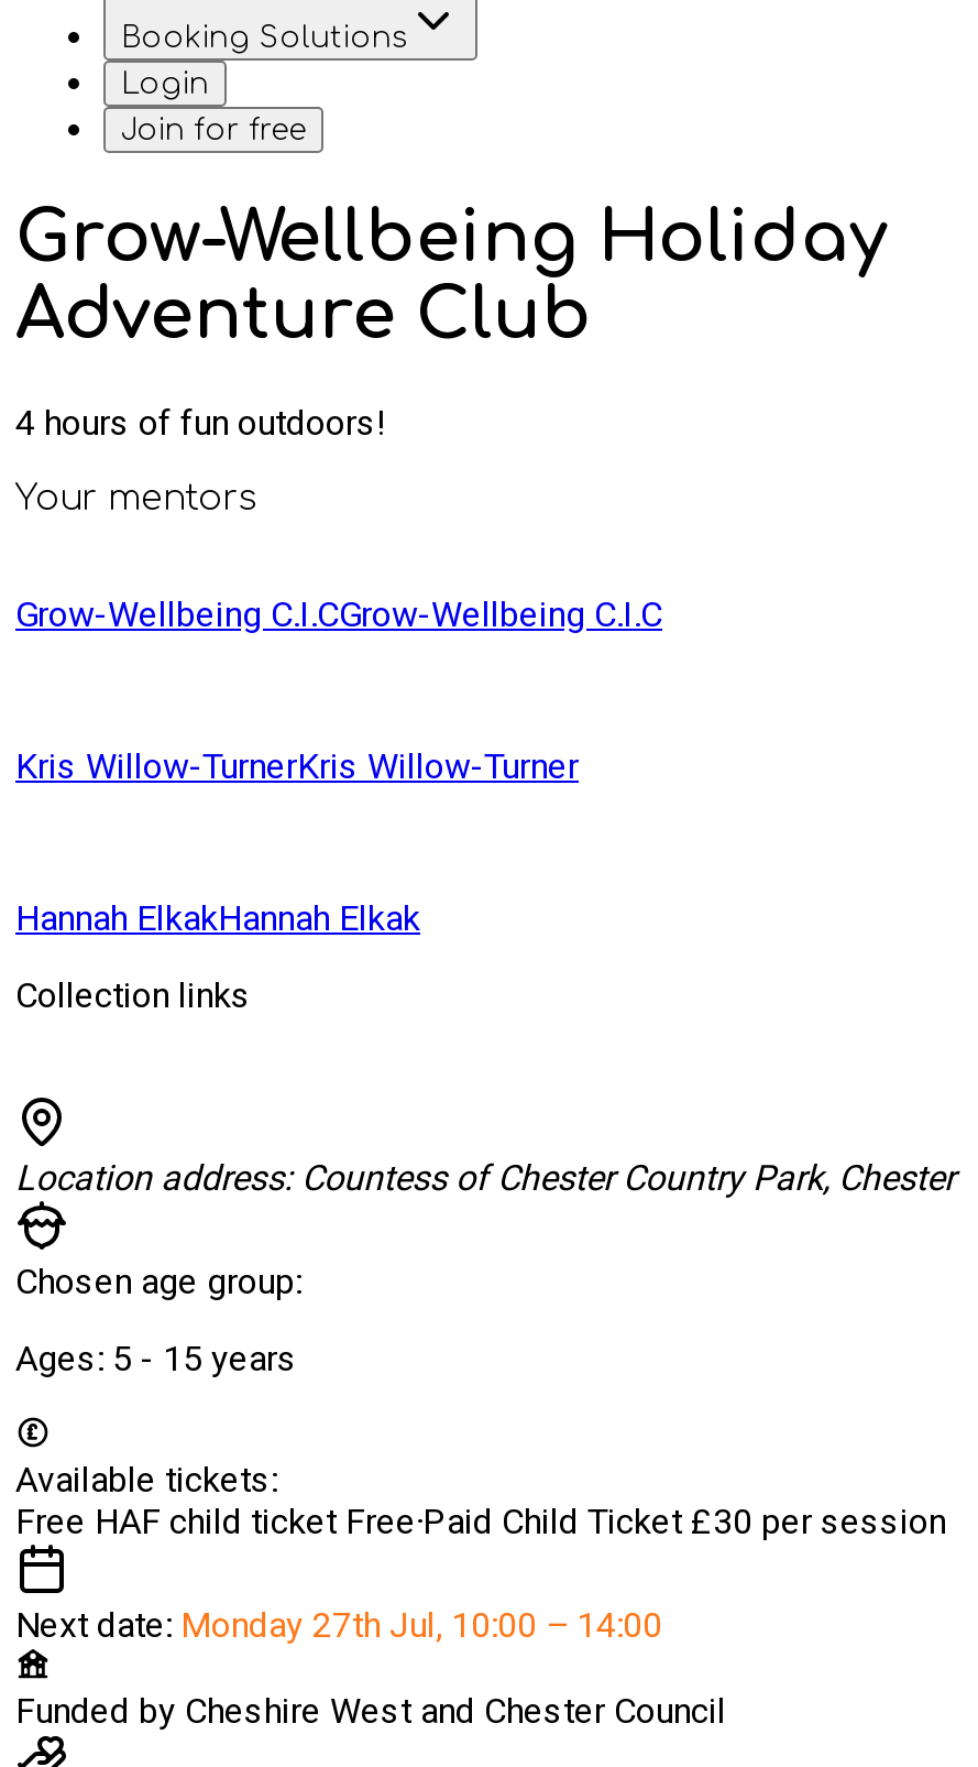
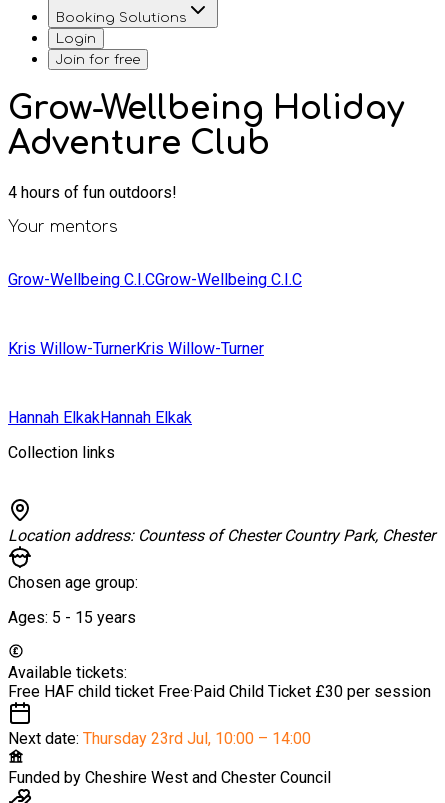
[15,1604,662,1646] Next date: Monday 27th Jul, 10:00 – 14:00 -> [8,729,311,748] Next date: Thursday 23rd Jul, 10:00 – 14:00

